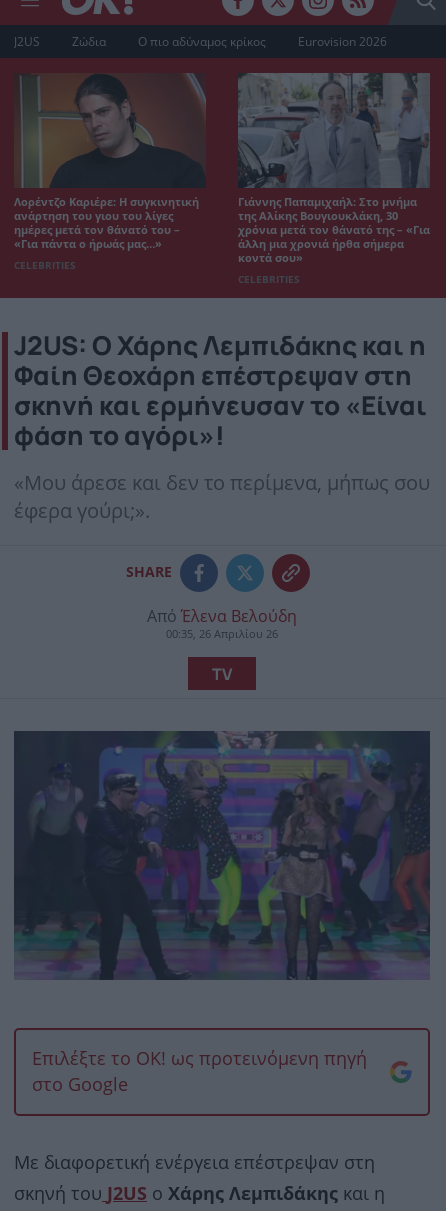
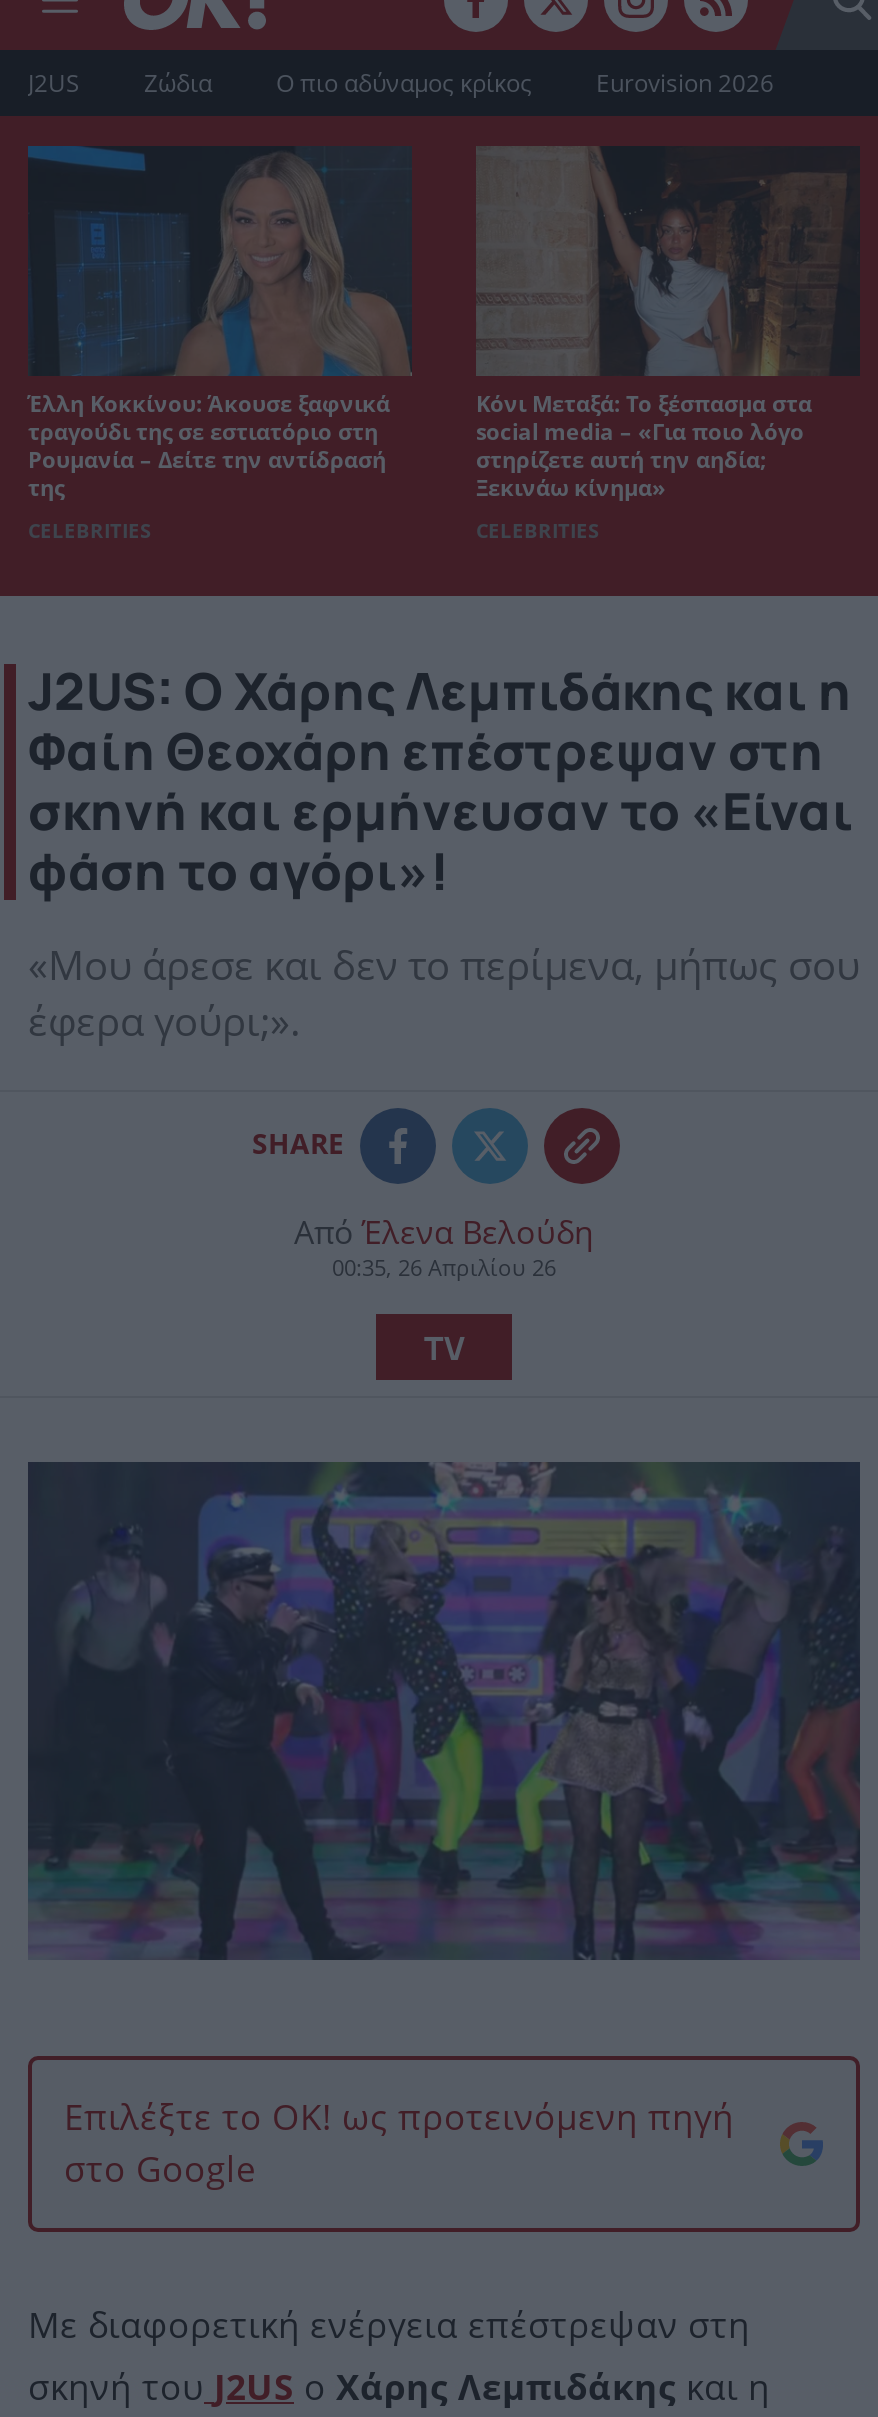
[14,72,207,251] [image] | Λορέντζο Καριέρε: Η συγκινητική | ανάρτηση του γιου του λίγες | ημέρες μετά τον θάνατό του – | «Για πάντα ο ήρωάς μας…» -> [26,144,414,502] [image] | Έλλη Κοκκίνου: Άκουσε ξαφνικά | τραγούδι της σε εστιατόριο στη | Ρουμανία – Δείτε την αντίδρασή | της
[237,72,431,265] [image] | Γιάννης Παπαμιχαήλ: Στο μνήμα | της Αλίκης Βουγιουκλάκη, 30 | χρόνια μετά τον θάνατό της – «Για | άλλη μια χρονιά ήρθα σήμερα | κοντά σου» -> [474,144,862,502] [image] | Κόνι Μεταξά: Το ξέσπασμα στα | social media – «Για ποιο λόγο | στηρίζετε αυτή την αηδία; | Ξεκινάω κίνημα»

